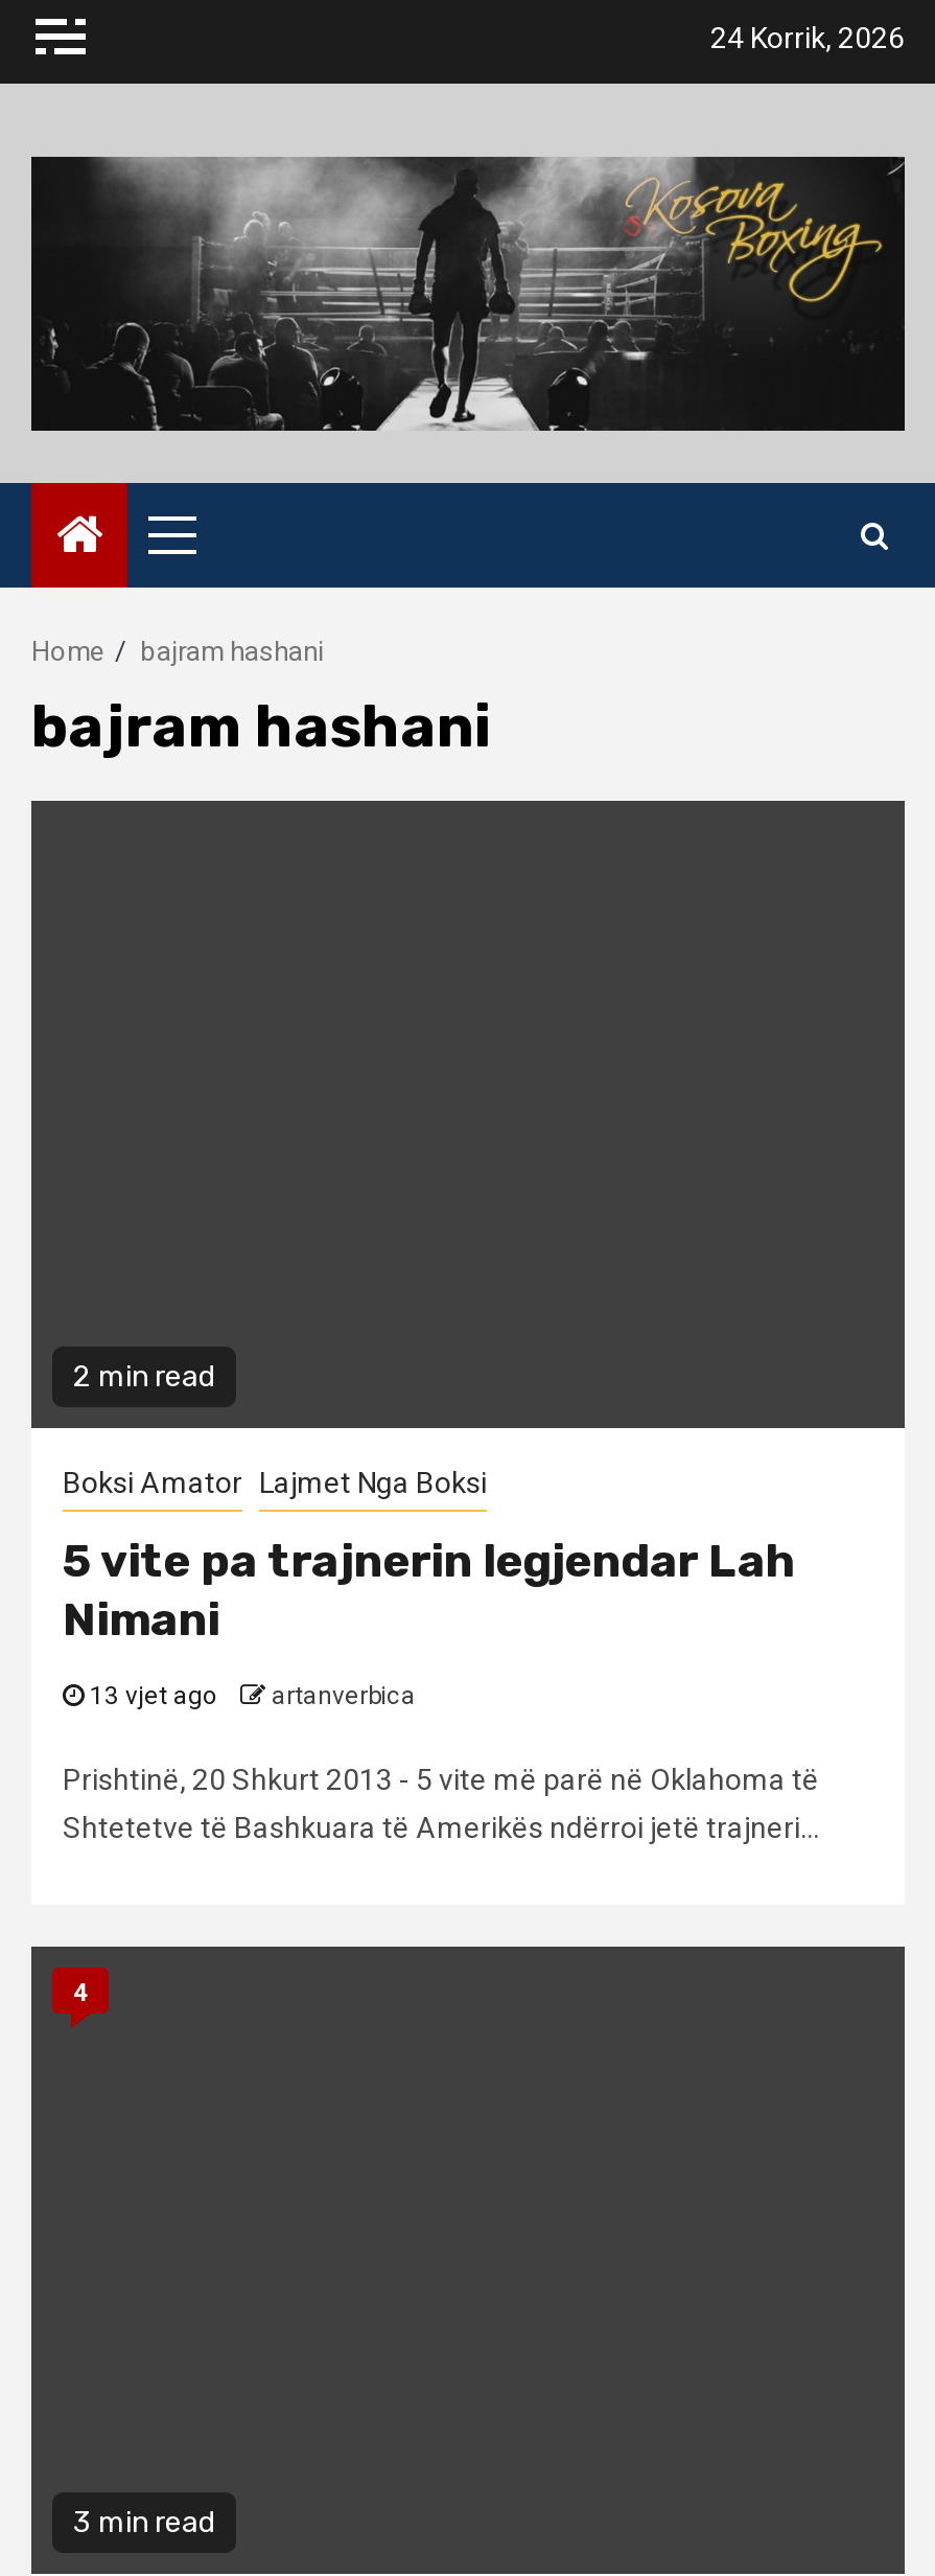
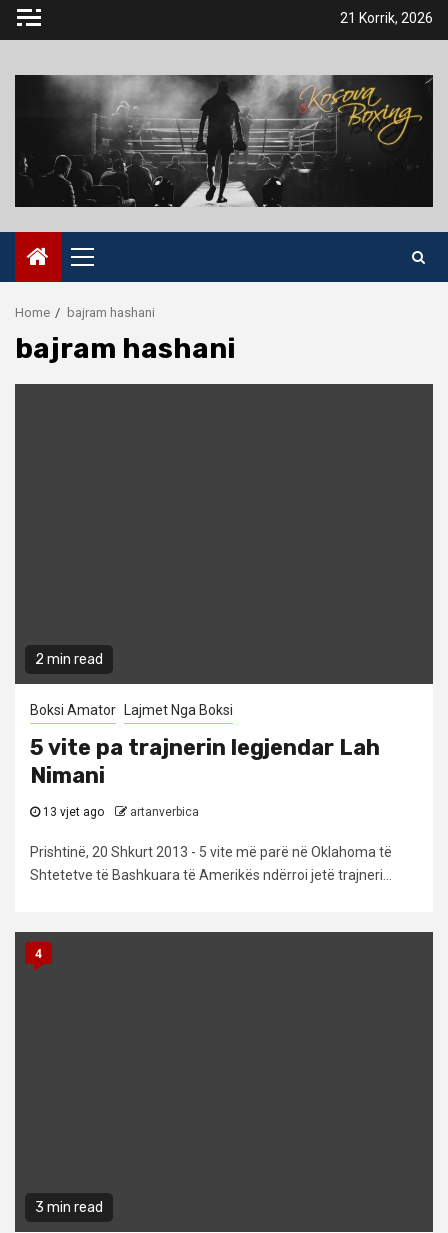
[710,20,905,54] 24 Korrik, 2026 -> [340,10,433,26] 21 Korrik, 2026

